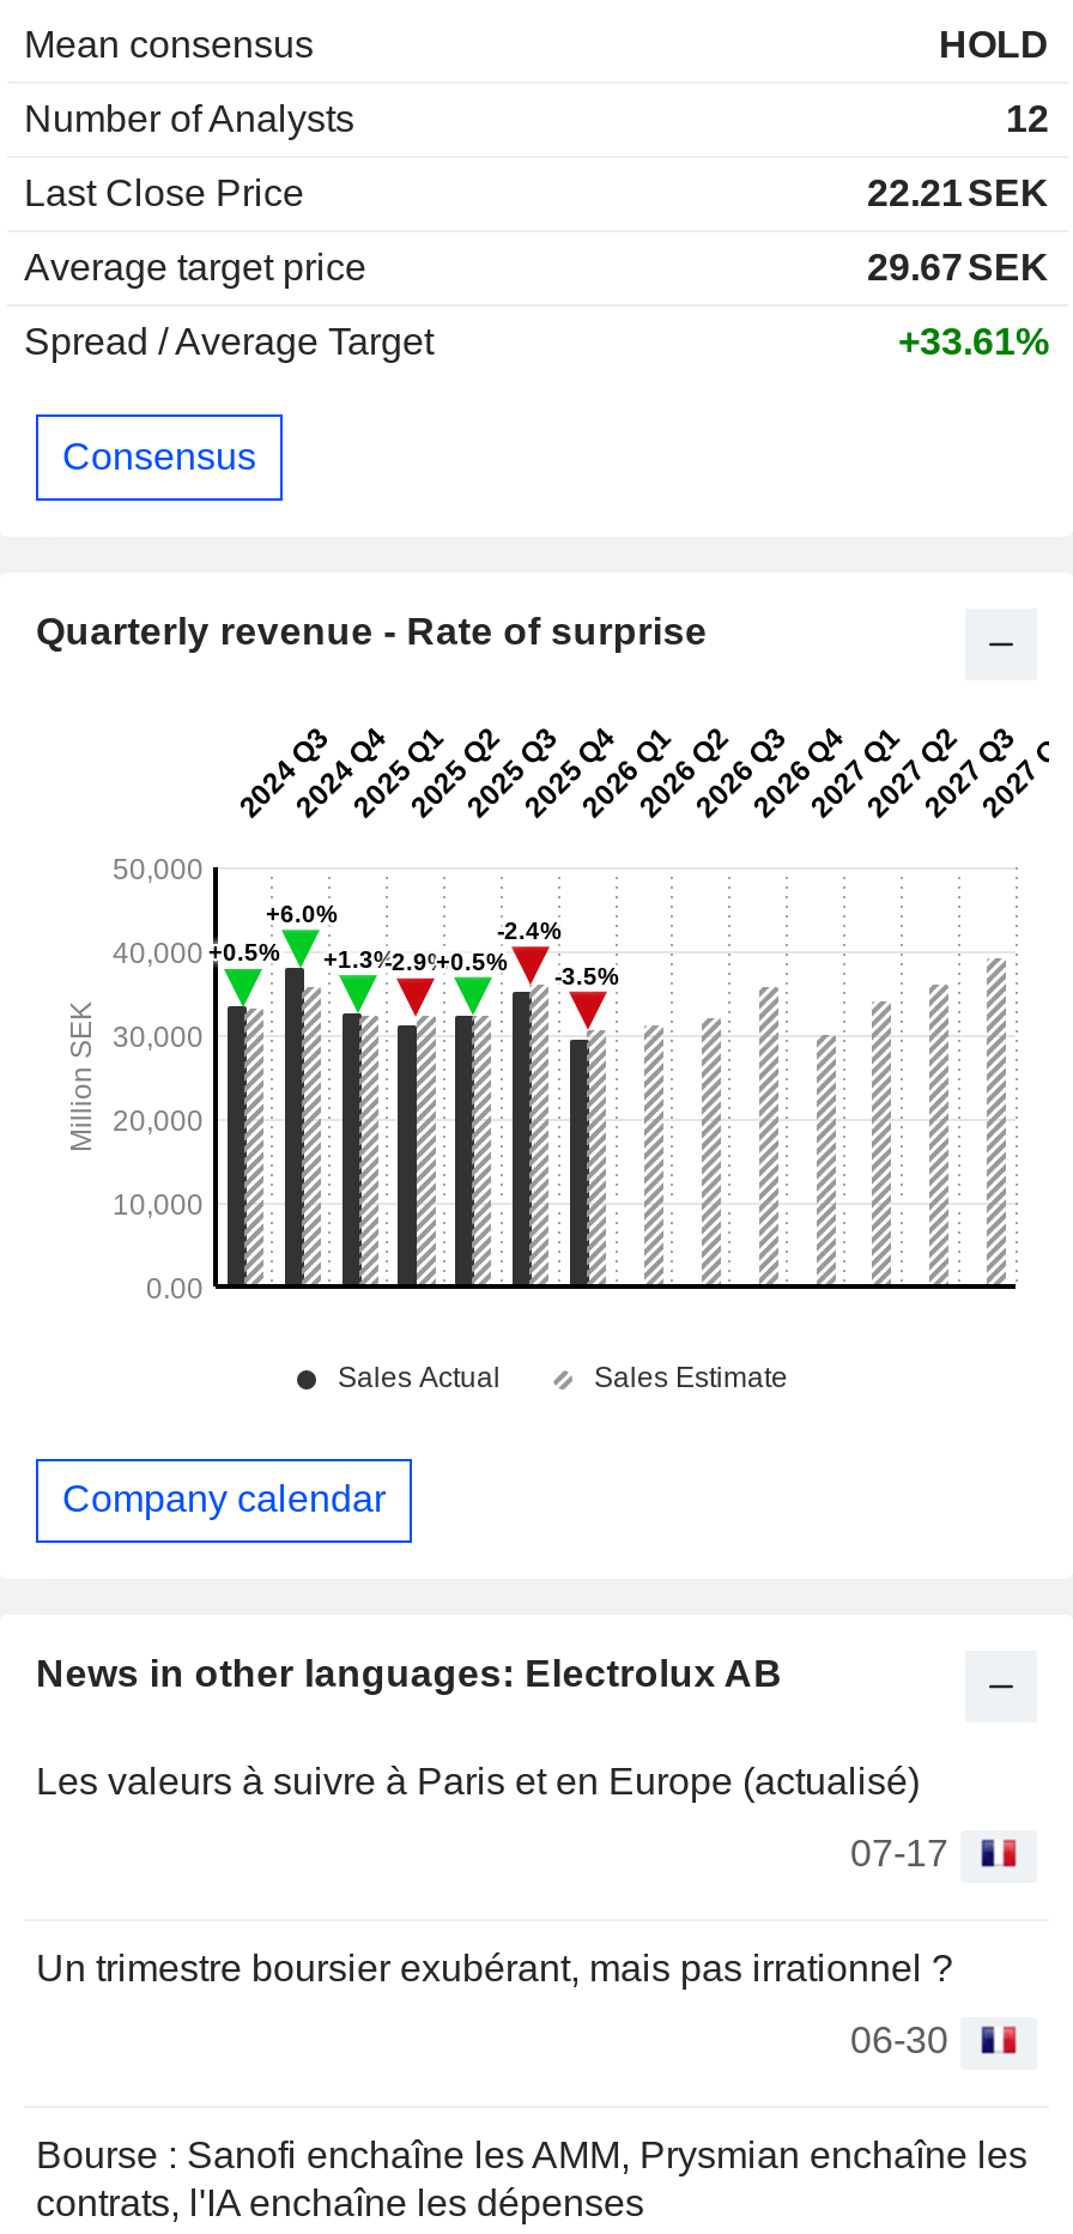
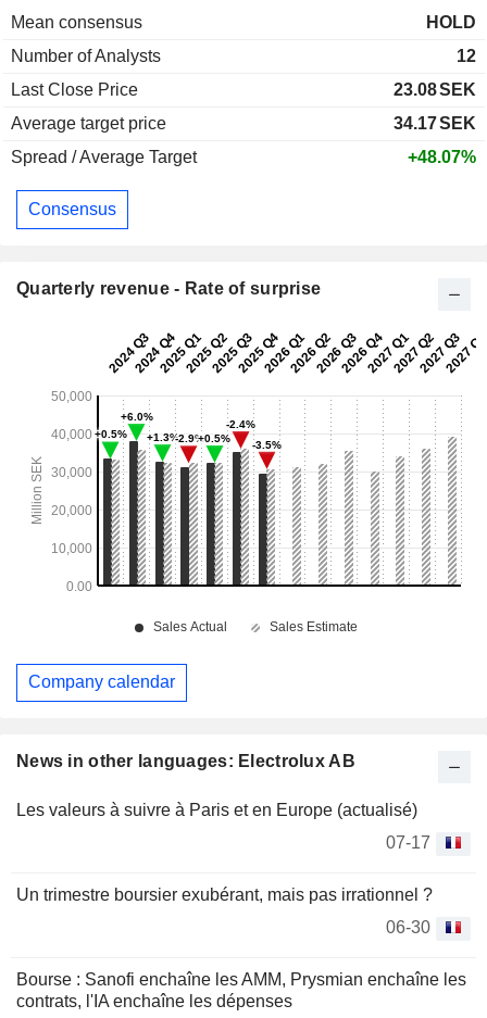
[867,173,1049,214] 22.21 SEK -> [394,81,476,99] 23.08 SEK
[867,248,1049,288] 29.67 SEK -> [394,115,476,133] 34.17 SEK
[898,322,1049,363] +33.61% -> [408,148,476,167] +48.07%

